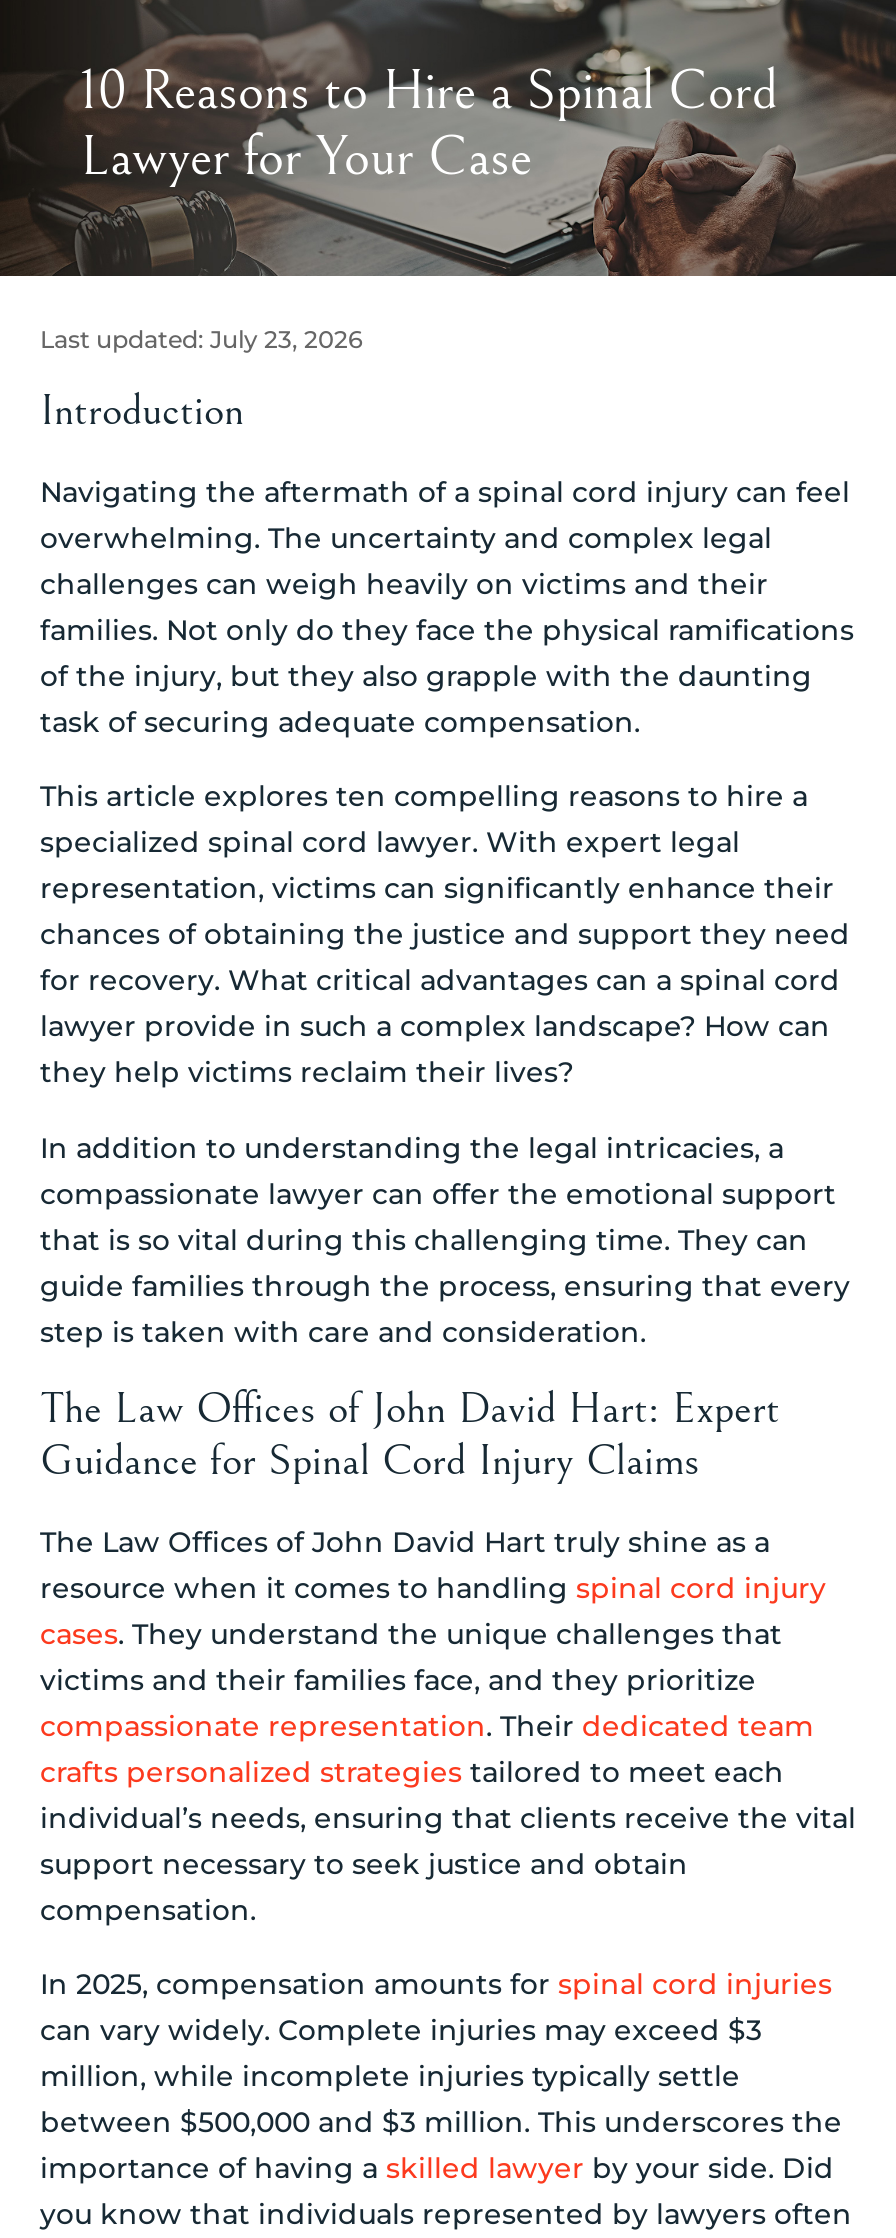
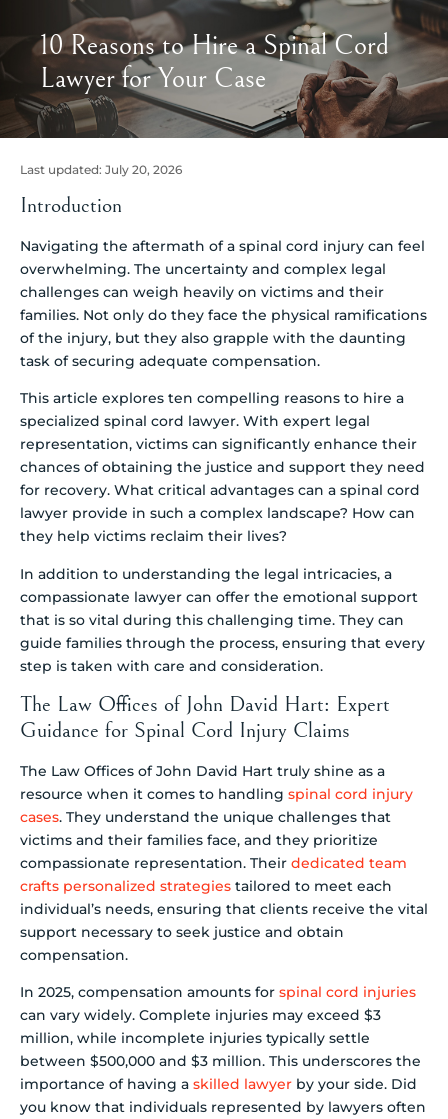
[40,324,362,354] Last updated: July 23, 2026 -> [20,162,182,177] Last updated: July 20, 2026

